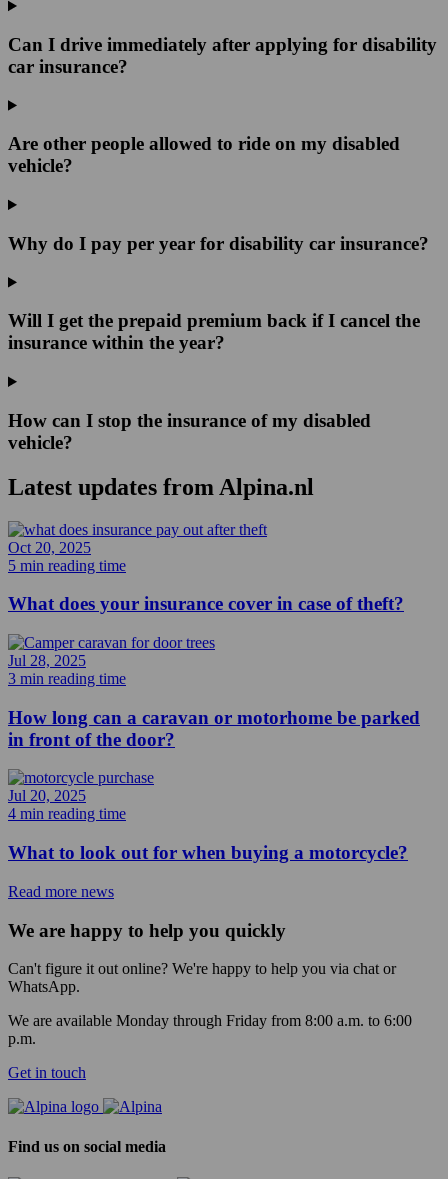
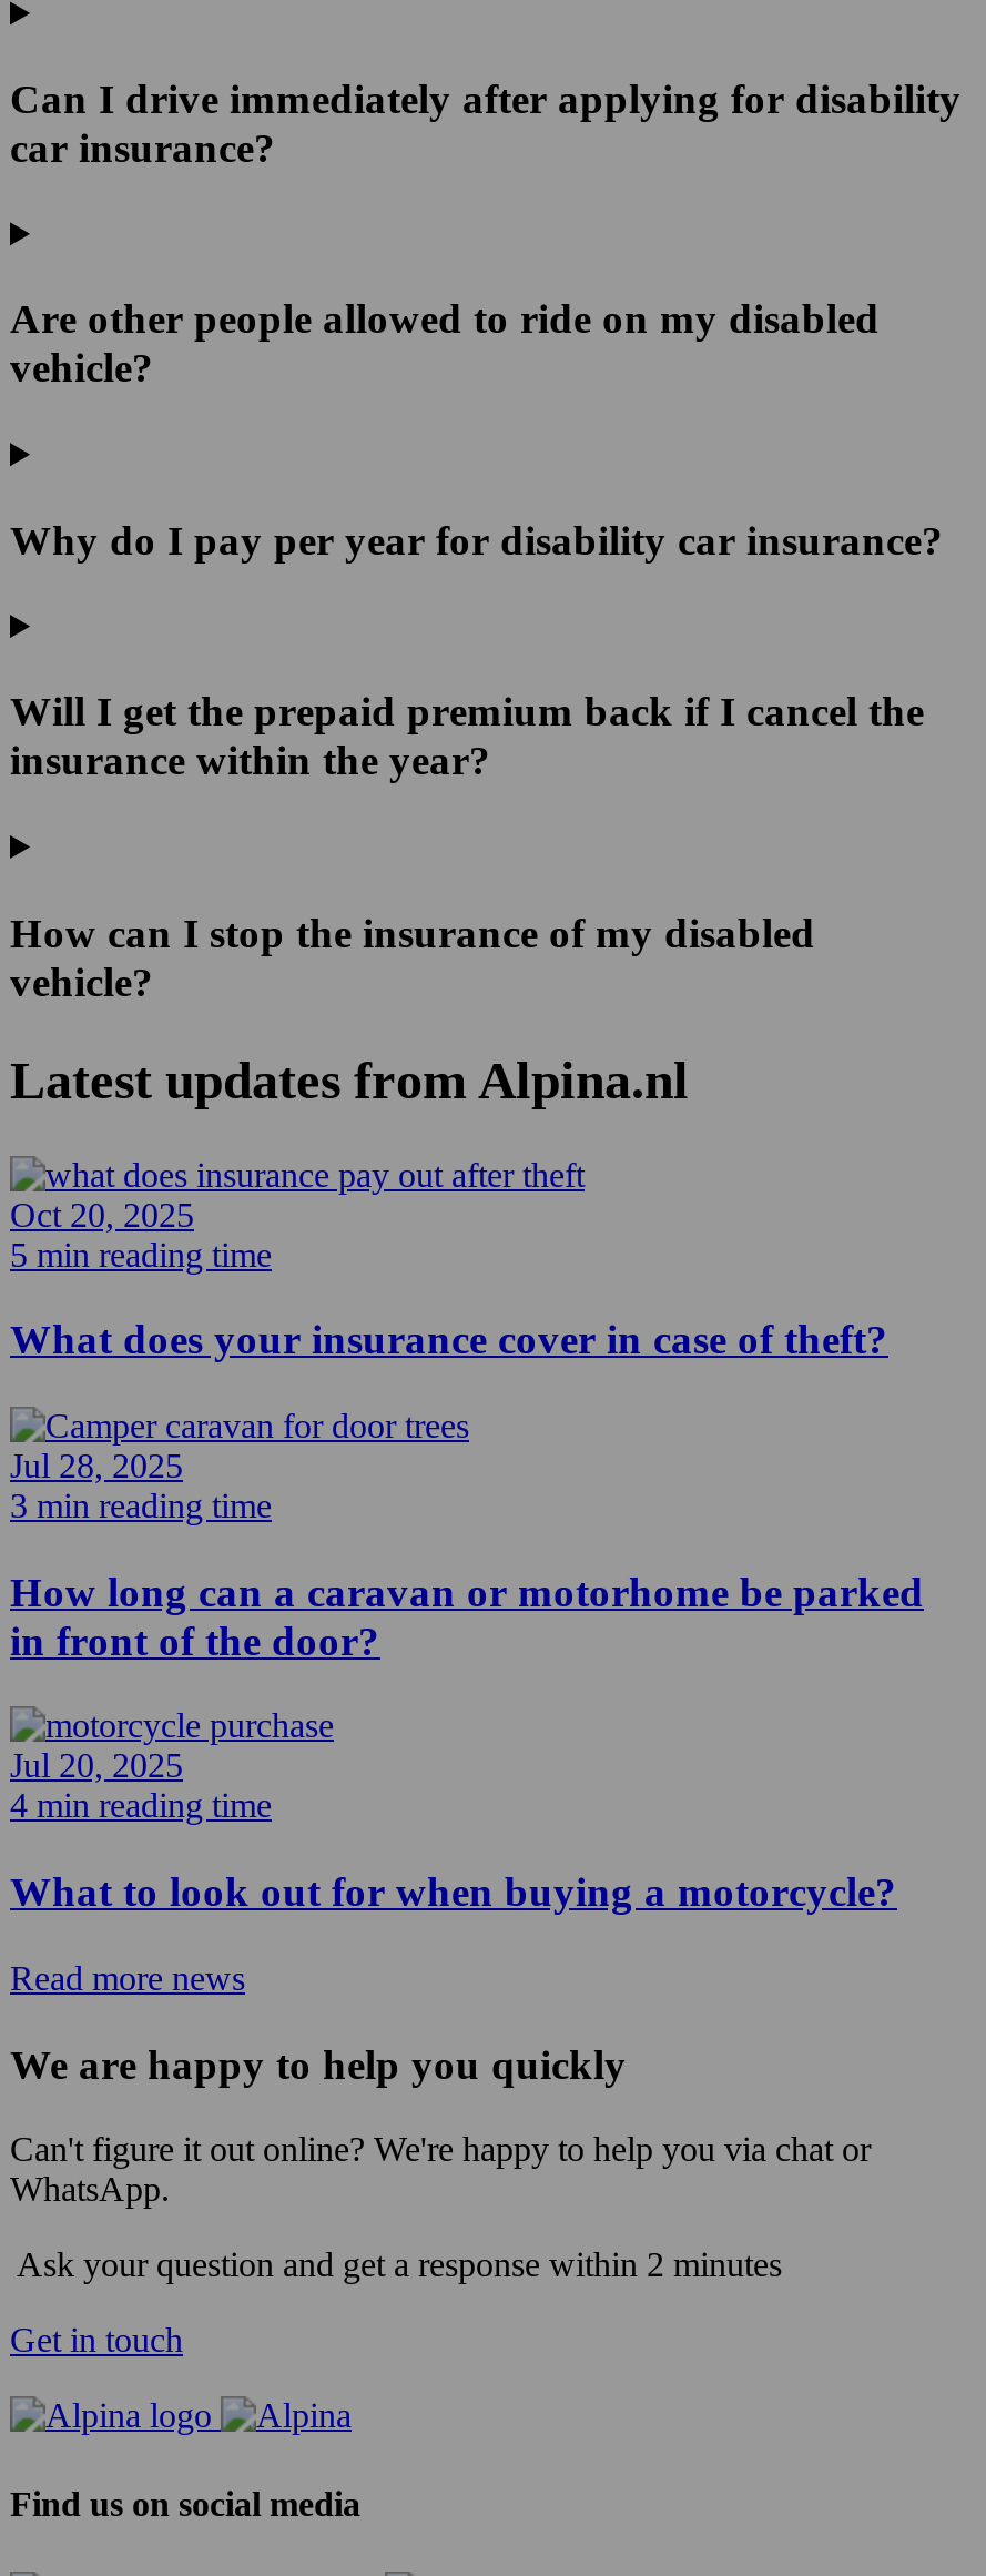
[8,1012,412,1047] We are available Monday through Friday from 8:00 a.m. to 6:00 | p.m. -> [10,2246,782,2284] Ask your question and get a response within 2 minutes

